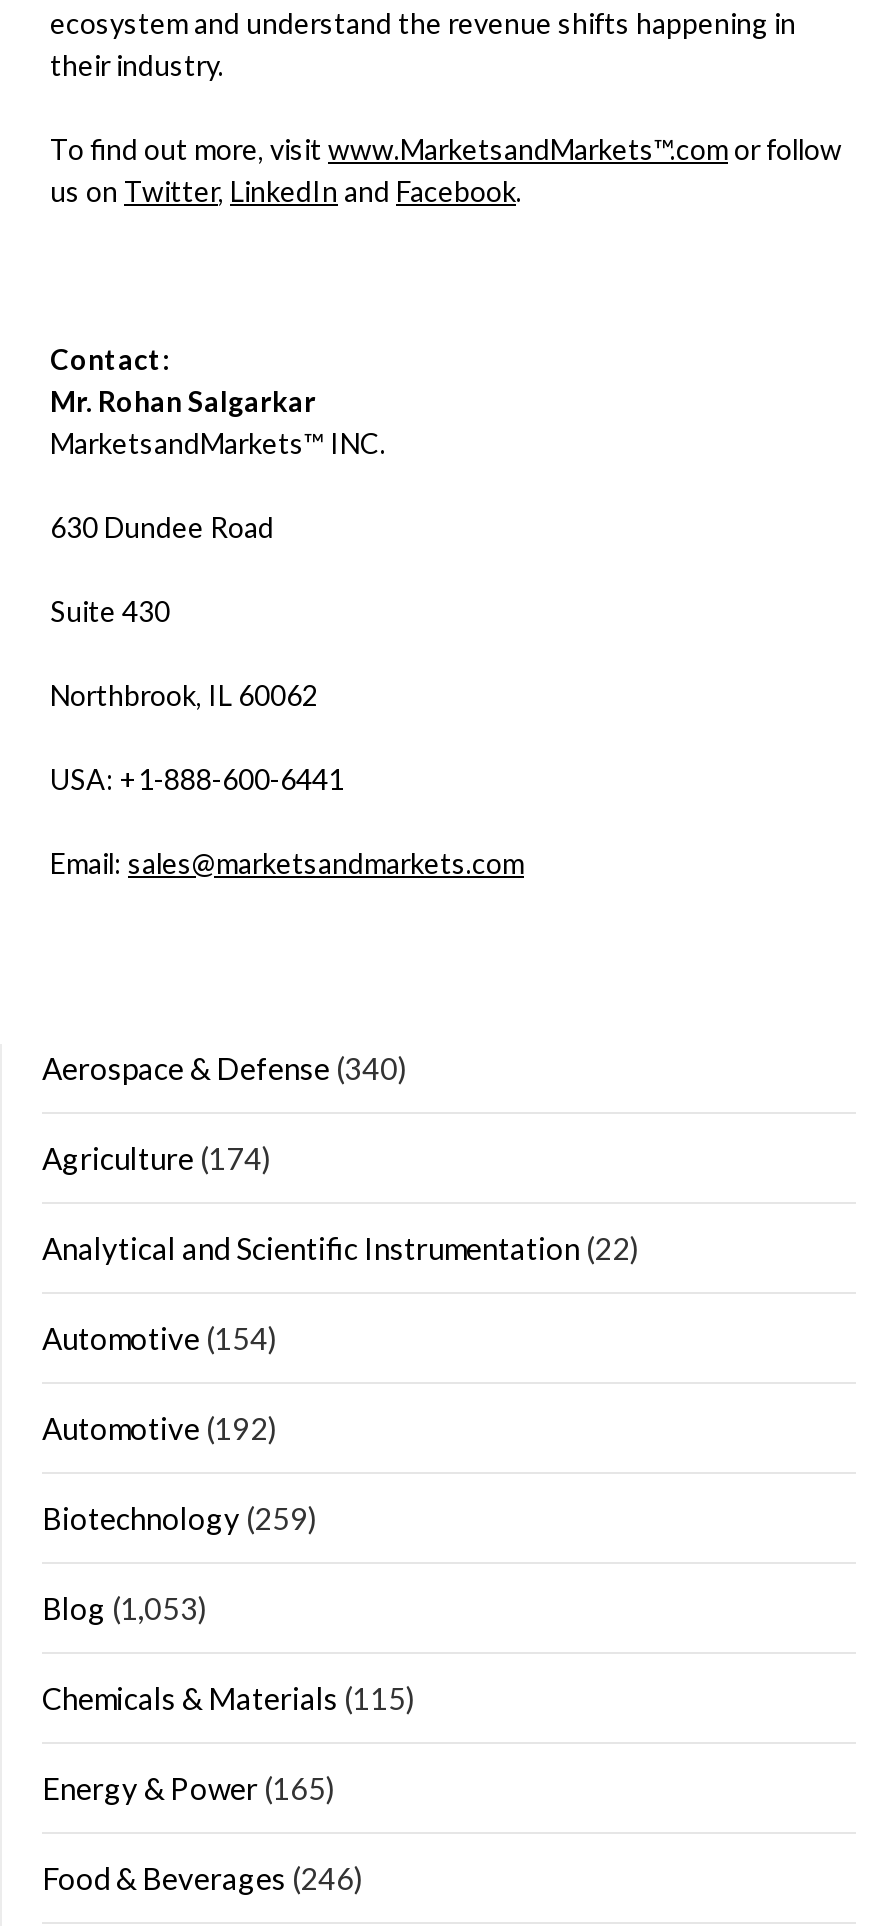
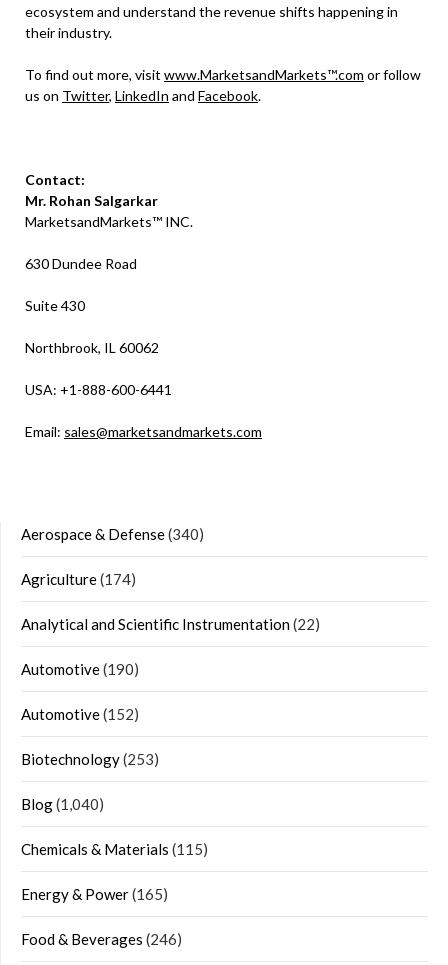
[42,1320,278,1356] Automotive (154) -> [21,660,139,678] Automotive (190)
[42,1410,278,1446] Automotive (192) -> [21,705,139,723] Automotive (152)
[42,1500,318,1536] Biotechnology (259) -> [21,750,159,768] Biotechnology (253)
[42,1590,208,1626] Blog (1,053) -> [21,795,104,813] Blog (1,040)

